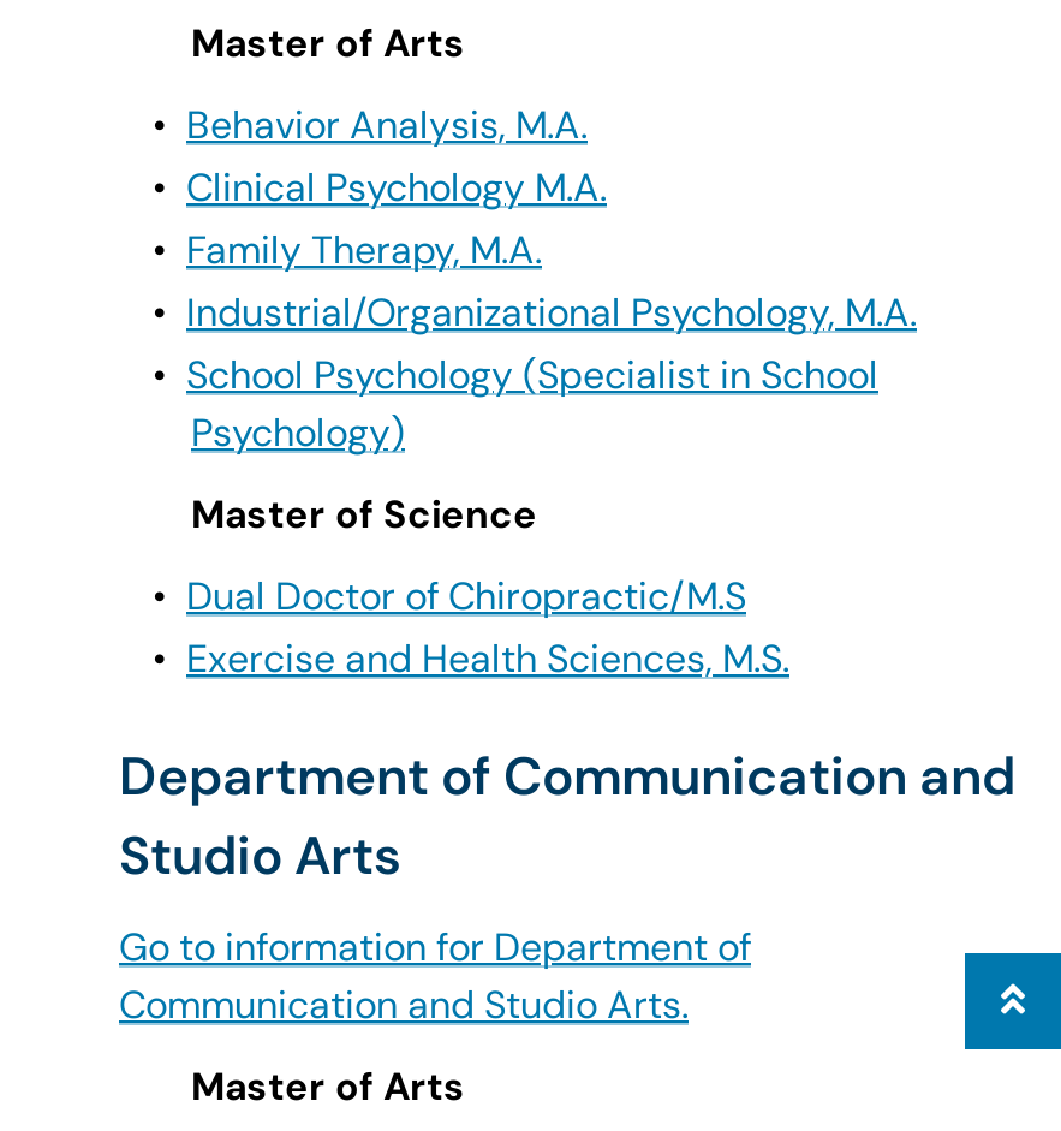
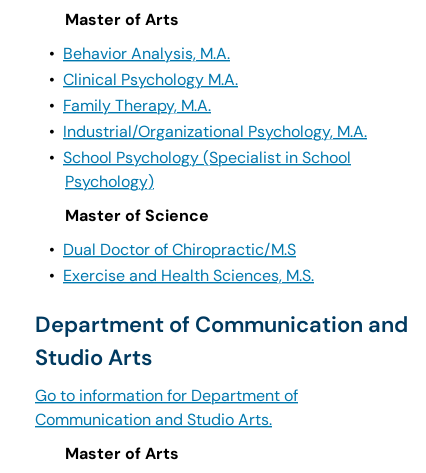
[962,951,1054,1052] [image] -> none

